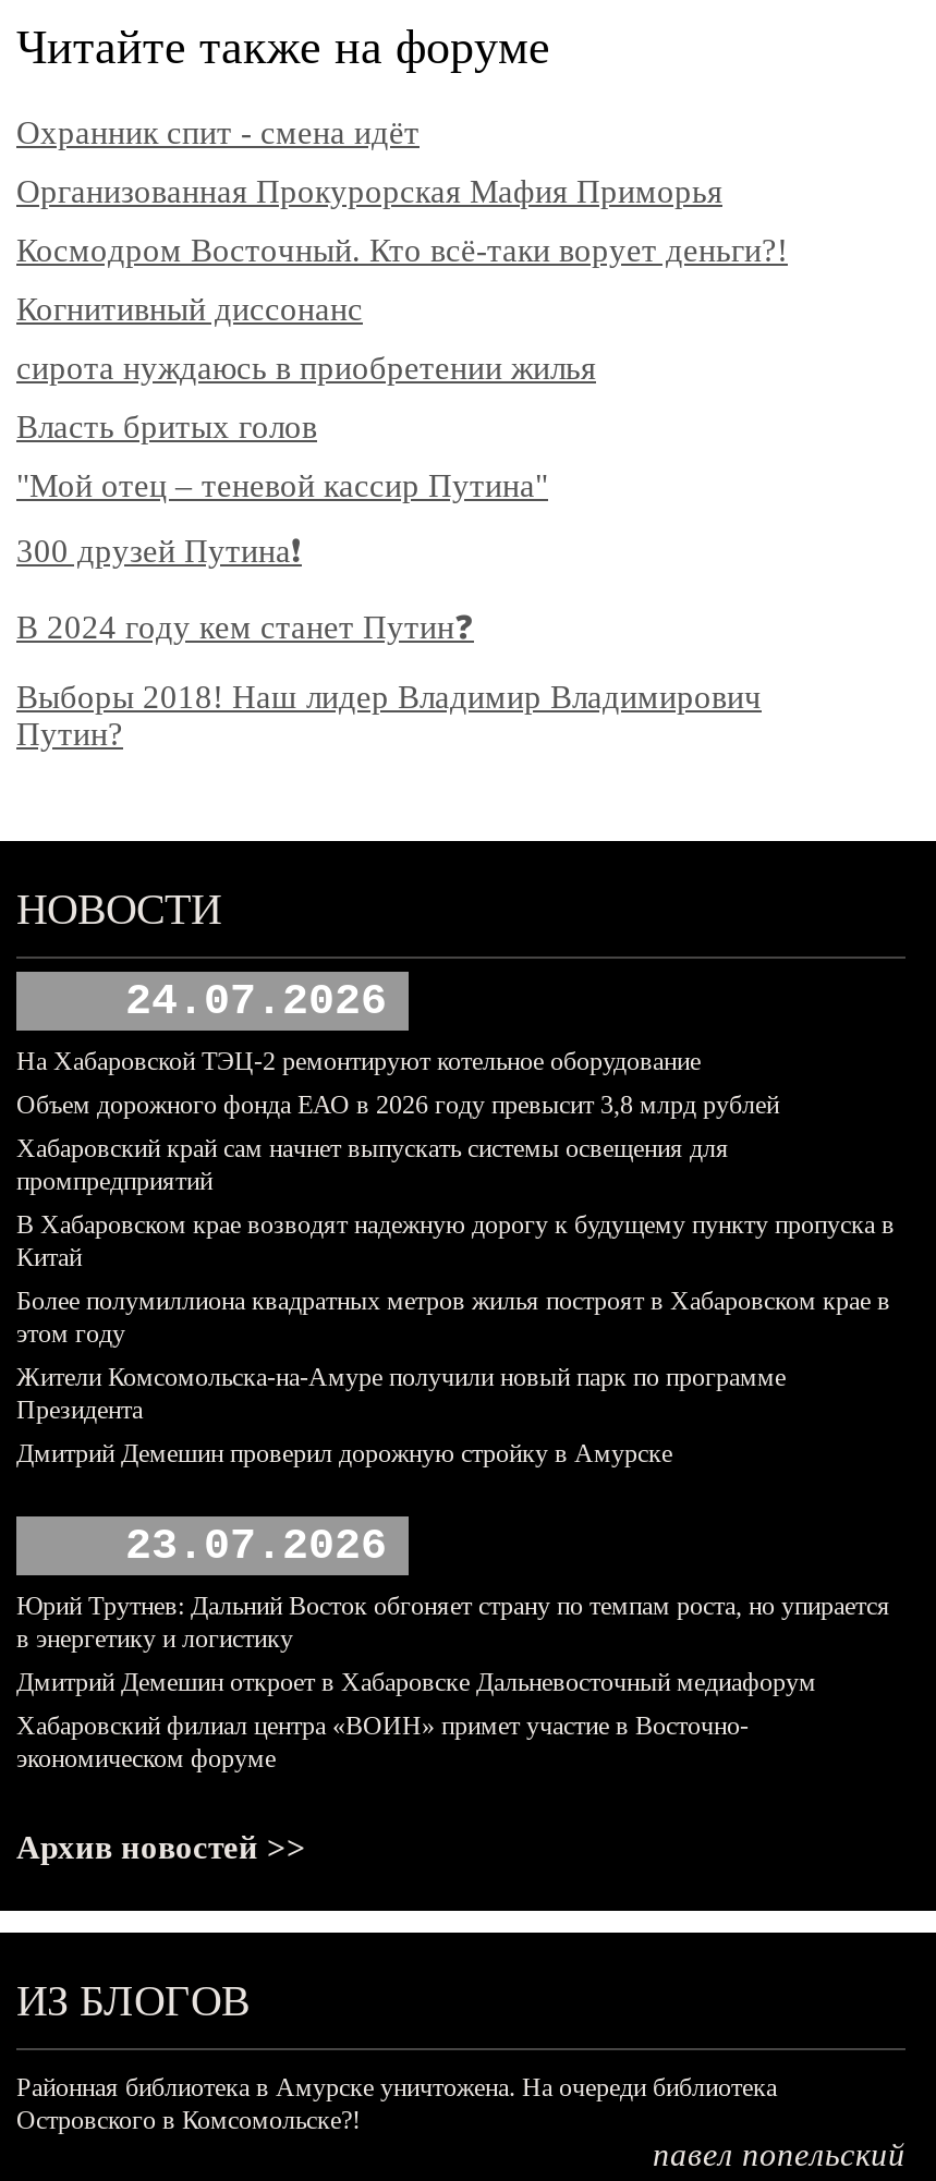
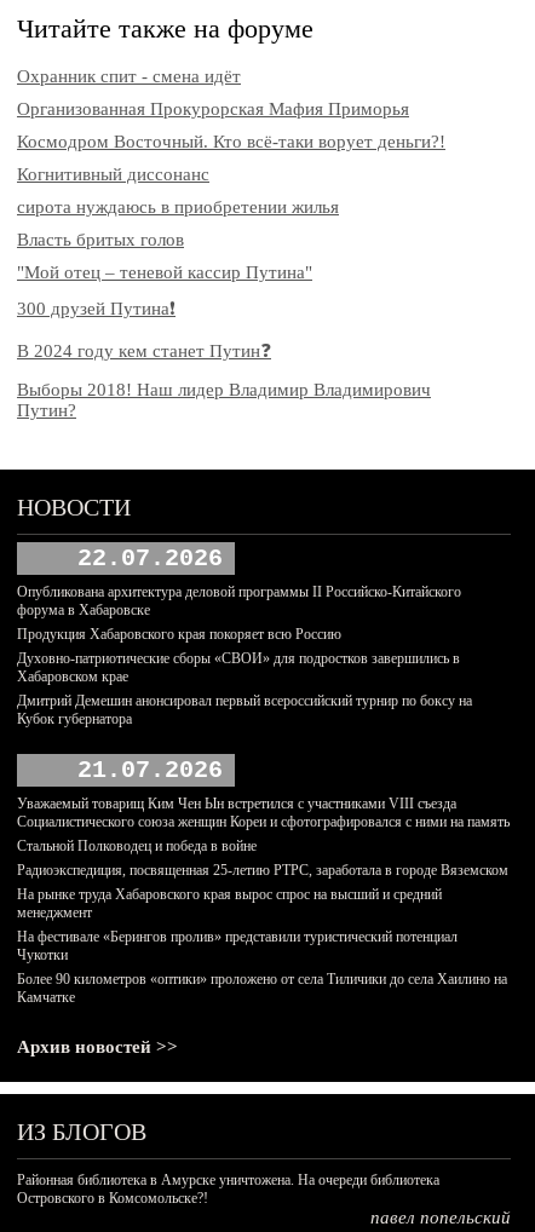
[16,976,895,1469] 24.07.2026 | На Хабаровской ТЭЦ-2 ремонтируют котельное оборудование | Объем дорожного фонда ЕАО в 2026 году превысит 3,8 млрд рублей | Хабаровский край сам начнет выпускать системы освещения для | промпредприятий | В Хабаровском крае возводят надежную дорогу к будущему пункту пропуска в | Китай | Более полумиллиона квадратных метров жилья построят в Хабаровском крае в | этом году | Жители Комсомольска-на-Амуре получили новый парк по программе | Президента | Дмитрий Демешин проверил дорожную стройку в Амурске -> [17,545,472,727] 22.07.2026 | Опубликована архитектура деловой программы II Российско-Китайского | форума в Хабаровске | Продукция Хабаровского края покоряет всю Россию | Духовно-патриотические сборы «СВОИ» для подростков завершились в | Хабаровском крае | Дмитрий Демешин анонсировал первый всероссийский турнир по боксу на | Кубок губернатора
[16,1521,890,1774] 23.07.2026 | Юрий Трутнев: Дальний Восток обгоняет страну по темпам роста, но упирается | в энергетику и логистику | Дмитрий Демешин откроет в Хабаровске Дальневосточный медиафорум | Хабаровский филиал центра «ВОИН» примет участие в Восточно- | экономическом форуме -> [17,756,510,1006] 21.07.2026 | Уважаемый товарищ Ким Чен Ын встретился с участниками VIII съезда | Социалистического союза женщин Кореи и сфотографировался с ними на память | Стальной Полководец и победа в войне | Радиоэкспедиция, посвященная 25-летию РТРС, заработала в городе Вяземском | На рынке труда Хабаровского края вырос спрос на высший и средний | менеджмент | На фестивале «Берингов пролив» представили туристический потенциал | Чукотки | Более 90 километров «оптики» проложено от села Тиличики до села Хаилино на | Камчатке

